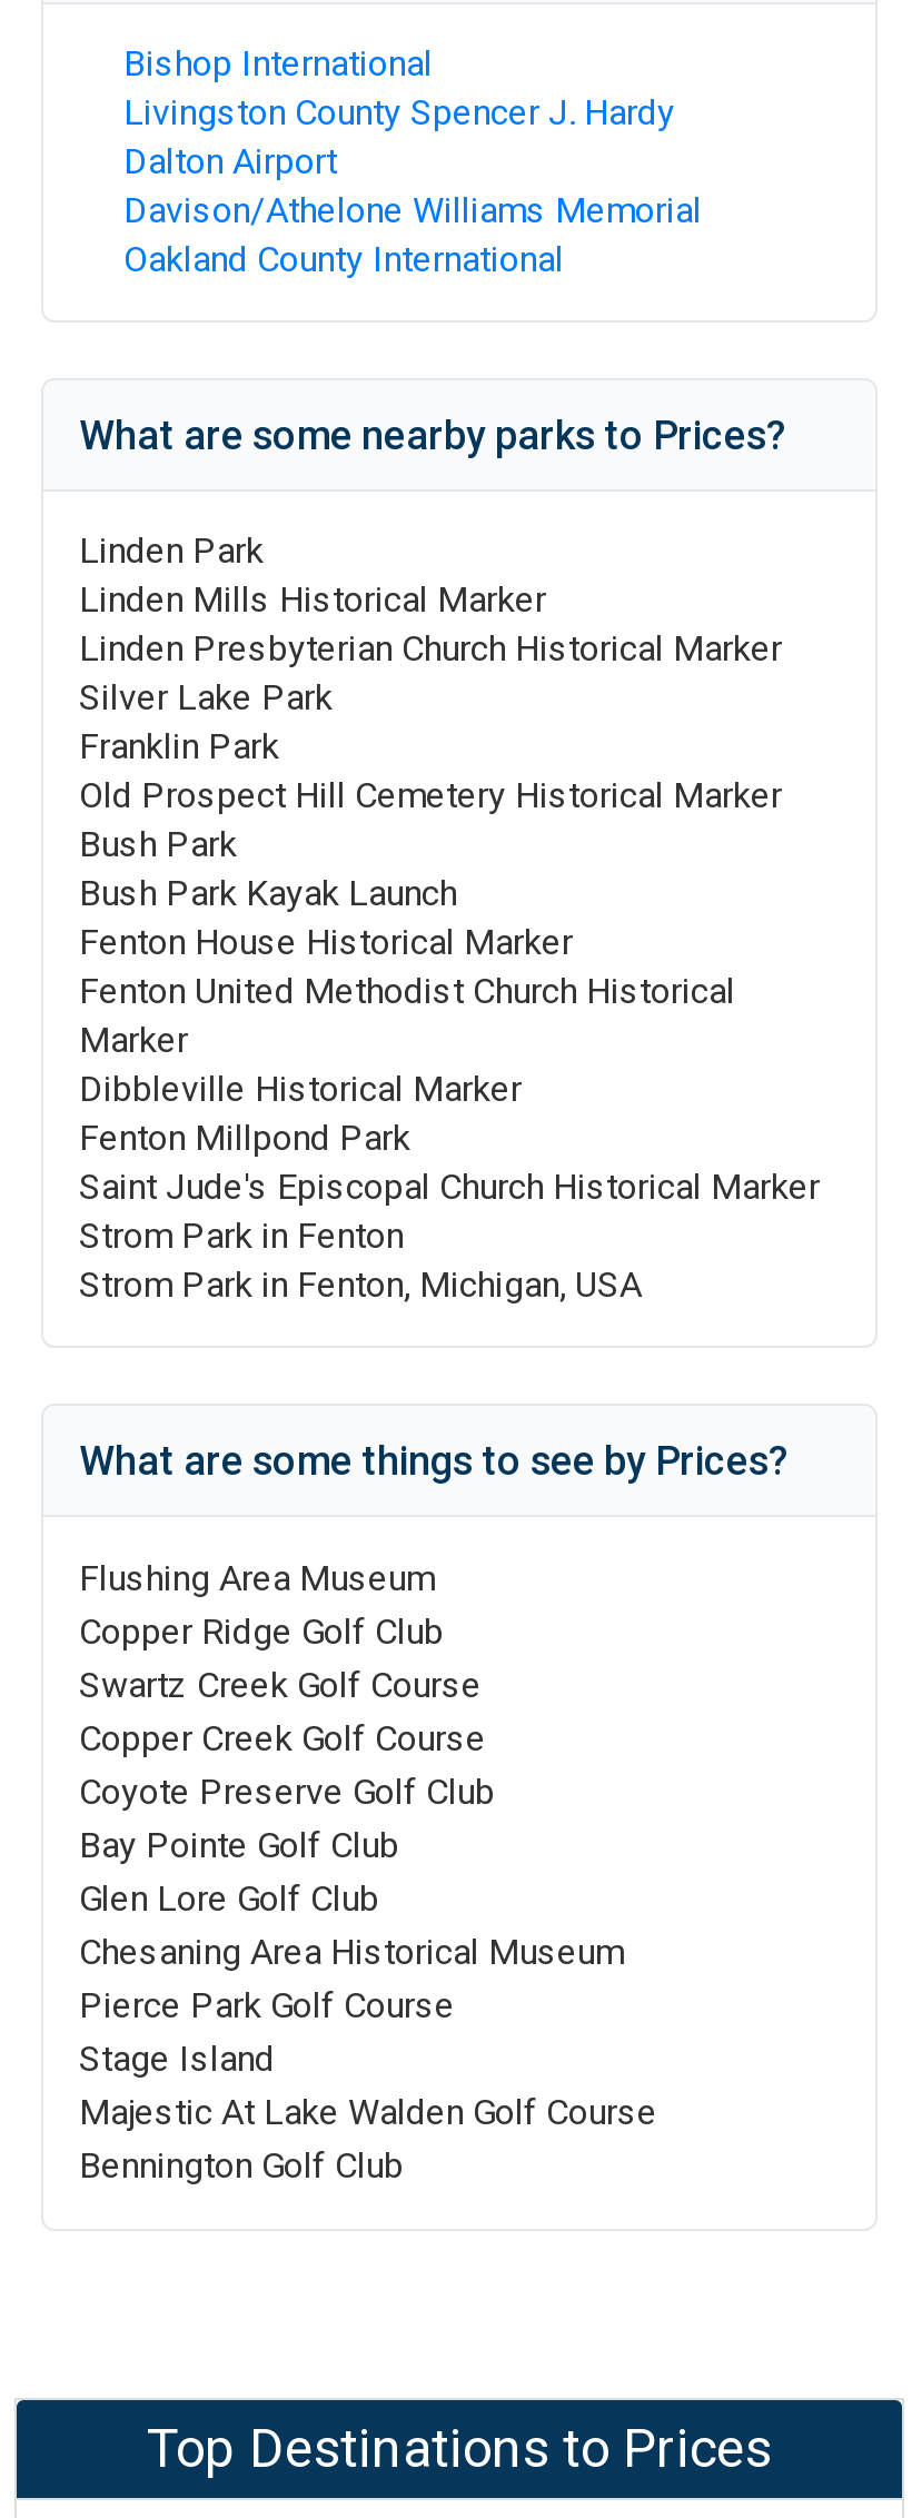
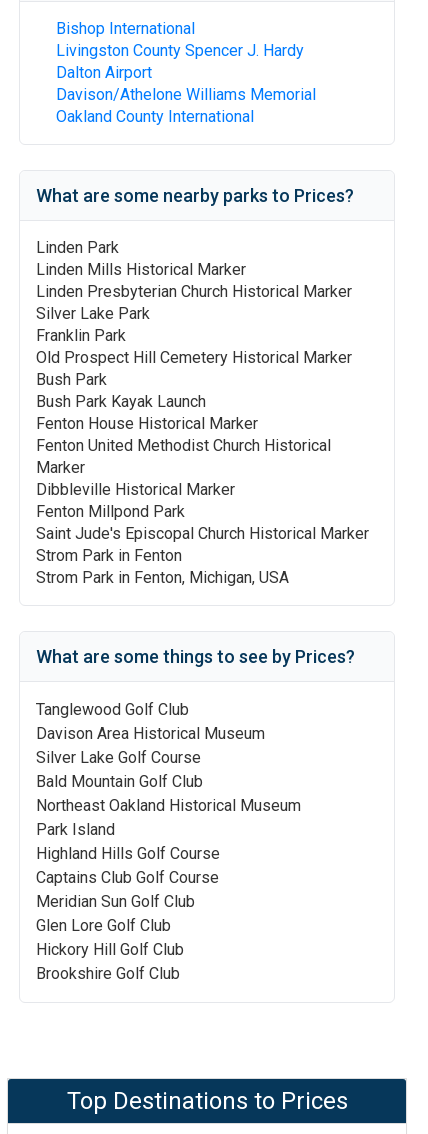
[79,1557,495,1866] Flushing Area Museum | Copper Ridge Golf Club | Swartz Creek Golf Course | Copper Creek Golf Course | Coyote Preserve Golf Club | Bay Pointe Golf Club -> [36,700,301,911] Tanglewood Golf Club | Davison Area Historical Museum | Silver Lake Golf Course | Bald Mountain Golf Club | Northeast Oakland Historical Museum | Park Island | Highland Hills Golf Course | Captains Club Golf Course | Meridian Sun Golf Club
moved [79,1877,379,1920] -> [36,916,171,935]: Glen Lore Golf Club
[79,1931,657,2187] Chesaning Area Historical Museum | Pierce Park Golf Course | Stage Island | Majestic At Lake Walden Golf Course | Bennington Golf Club -> [36,940,184,983] Hickory Hill Golf Club | Brookshire Golf Club

